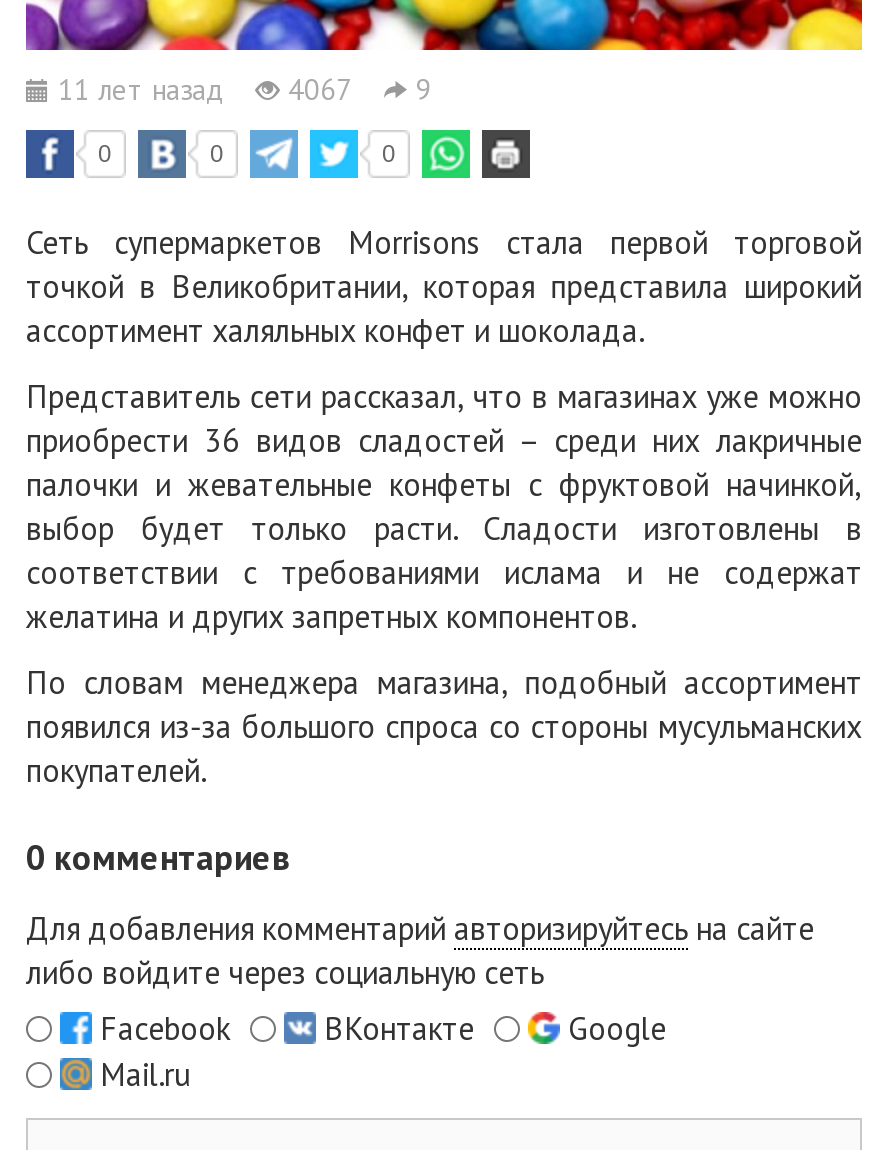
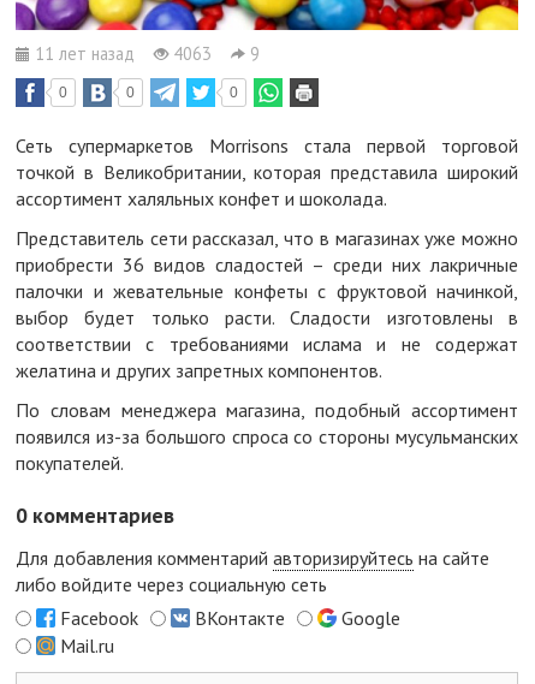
[50,71,432,109] 11 лет назад 4067 9 -> [30,43,260,65] 11 лет назад 4063 9

